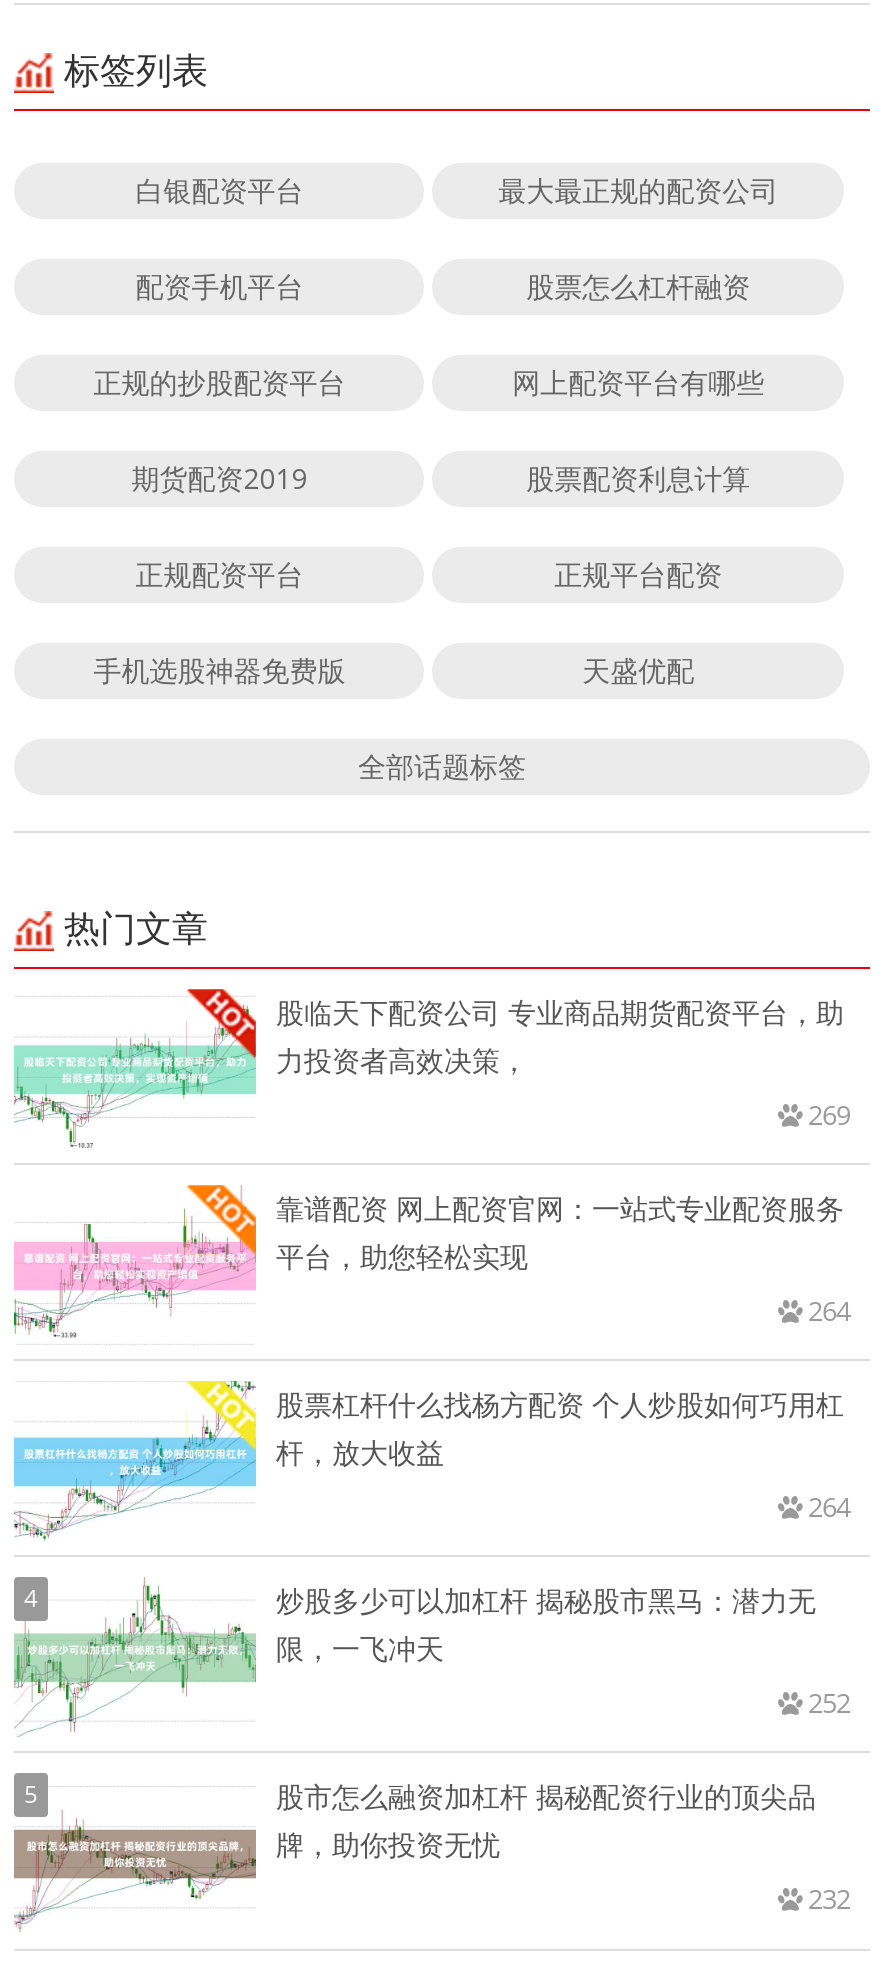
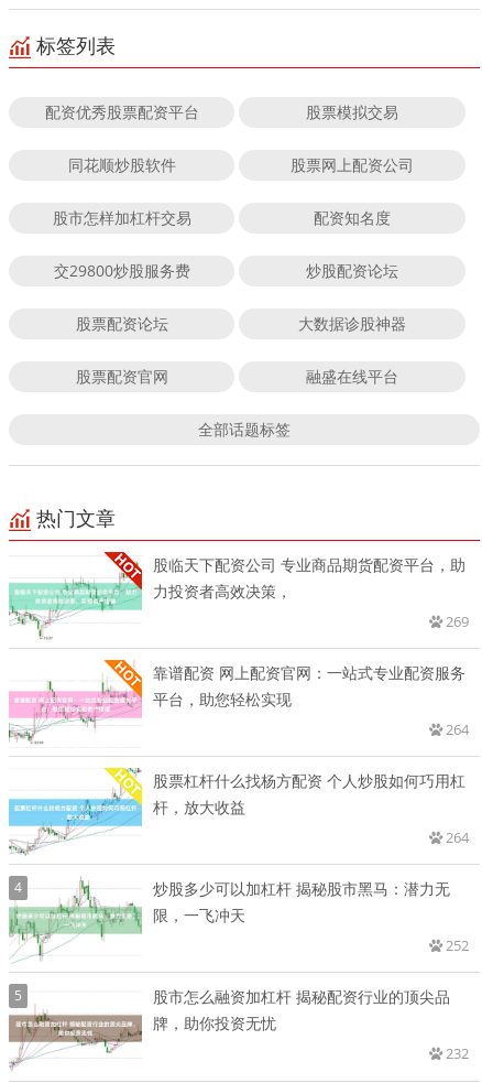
[135,172,778,210] 白银配资平台 | 最大最正规的配资公司 -> [45,102,399,123] 配资优秀股票配资平台 | 股票模拟交易
[135,268,750,306] 配资手机平台 | 股票怎么杠杆融资 -> [68,155,414,176] 同花顺炒股软件 | 股票网上配资公司
[93,364,764,402] 正规的抄股配资平台 | 网上配资平台有哪些 -> [52,208,391,228] 股市怎样加杠杆交易 | 配资知名度
[131,460,750,498] 期货配资2019 | 股票配资利息计算 -> [54,260,399,281] 交29800炒股服务费 | 炒股配资论坛
[135,556,722,594] 正规配资平台 | 正规平台配资 -> [76,313,406,334] 股票配资论坛 | 大数据诊股神器
[93,652,694,690] 手机选股神器免费版 | 天盛优配 -> [76,366,399,387] 股票配资官网 | 融盛在线平台

